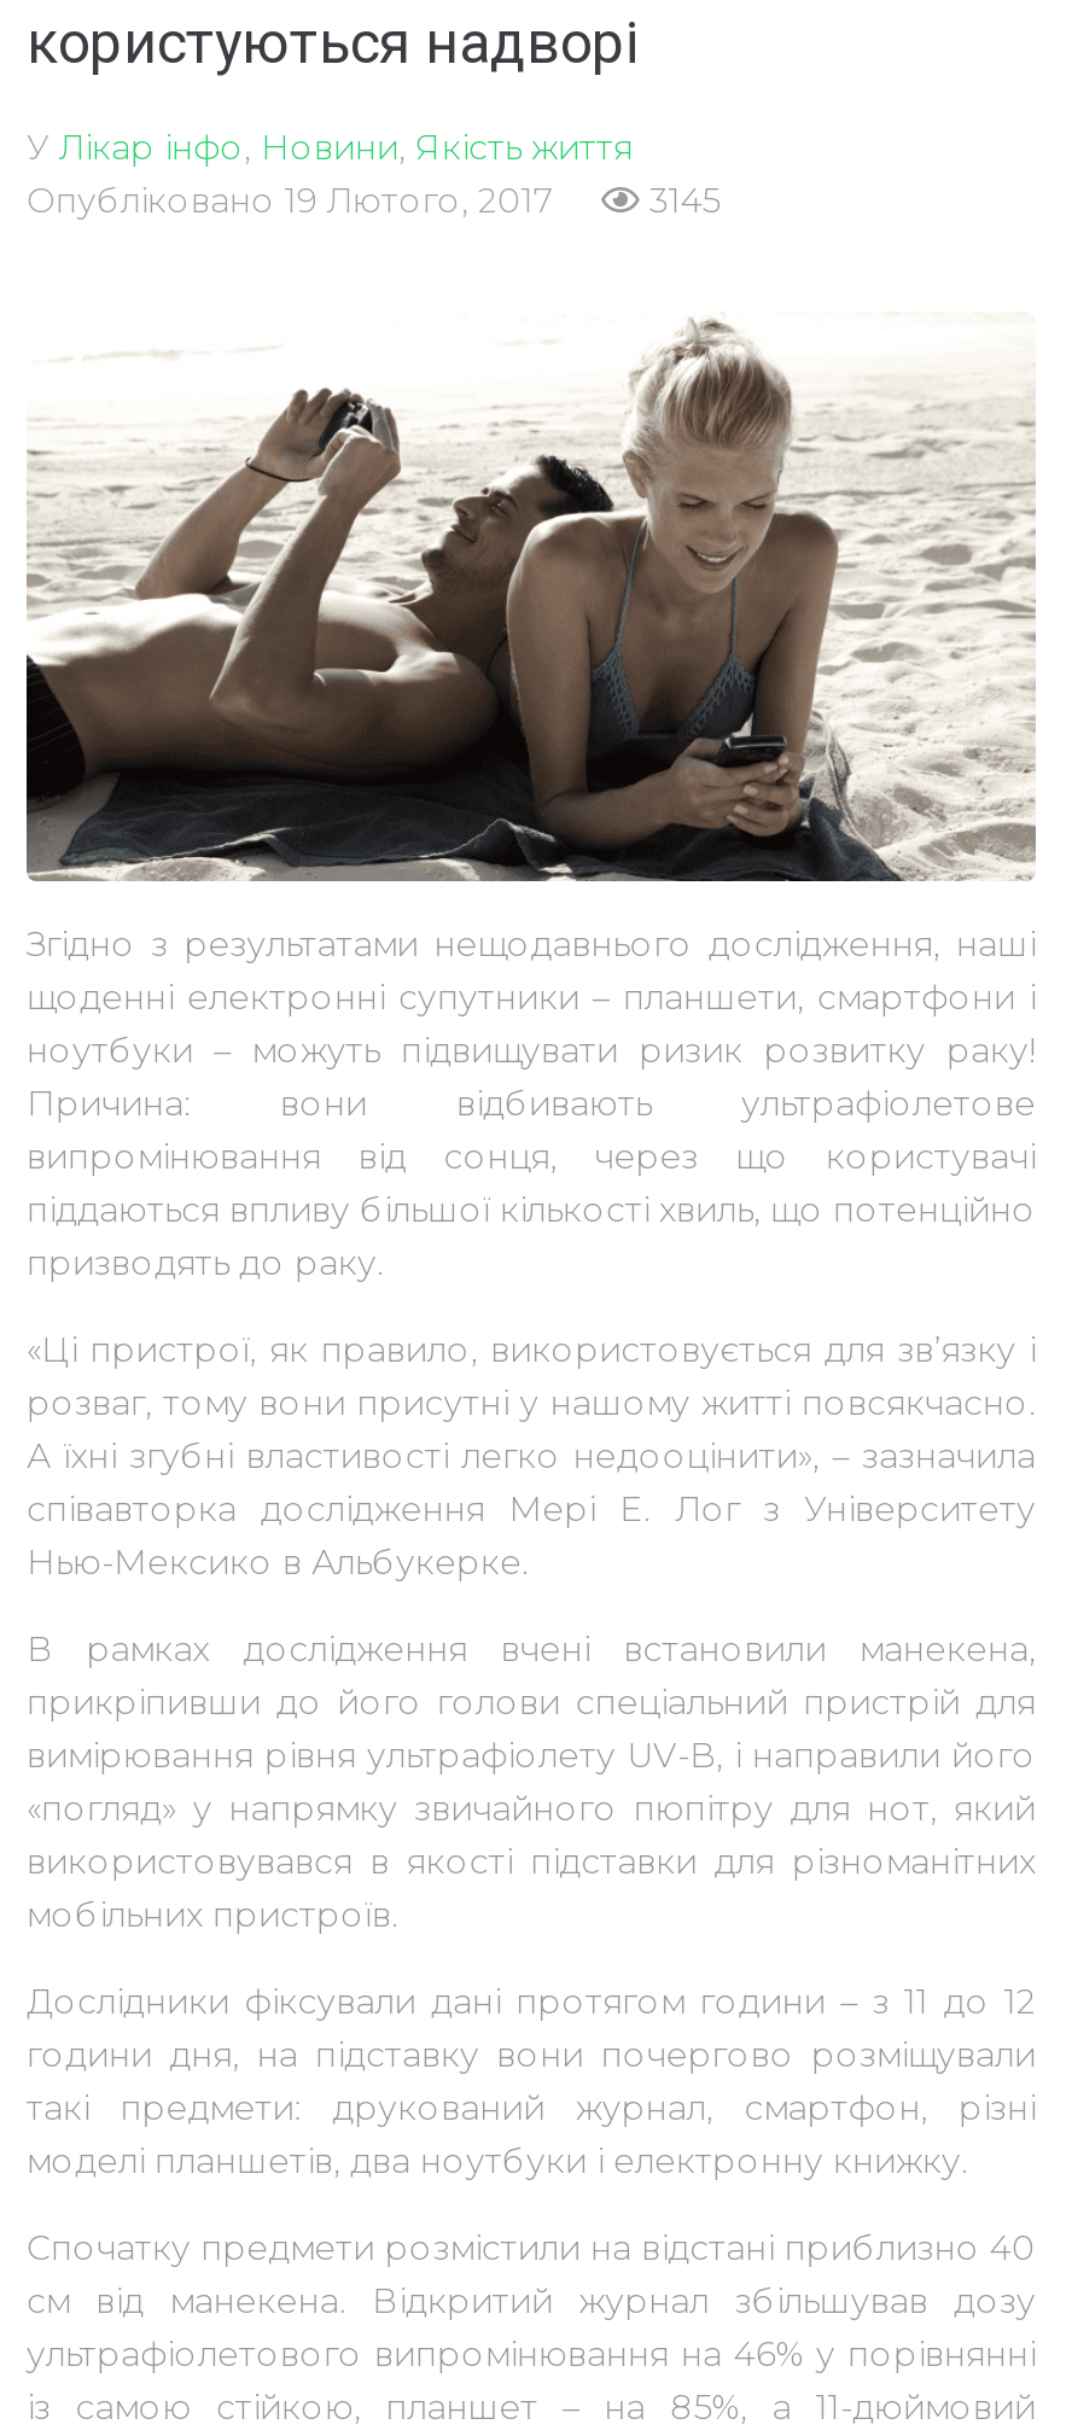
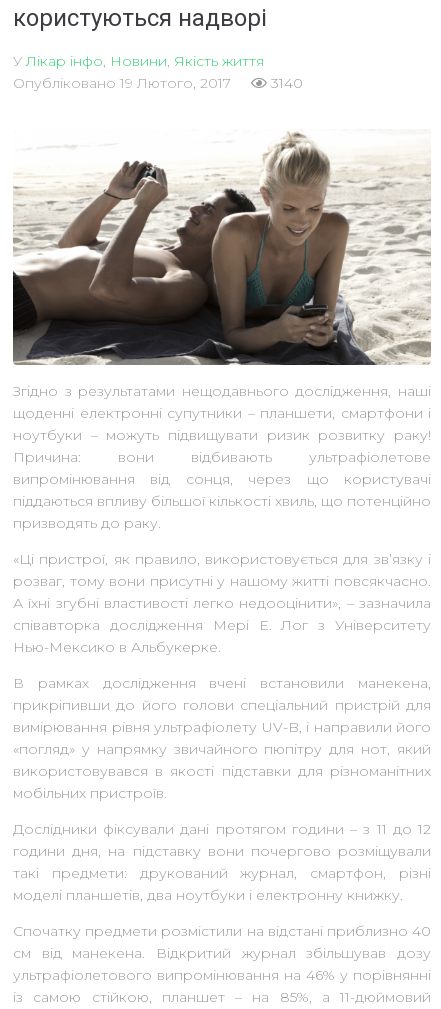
[27,178,719,221] Опубліковано 19 Лютого, 2017 3145 -> [13,74,303,92] Опубліковано 19 Лютого, 2017 3140

